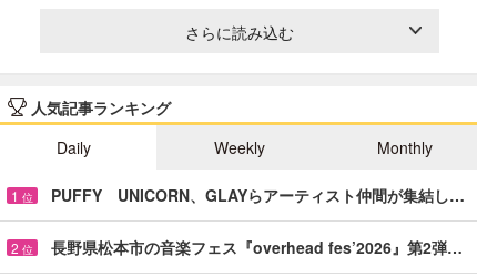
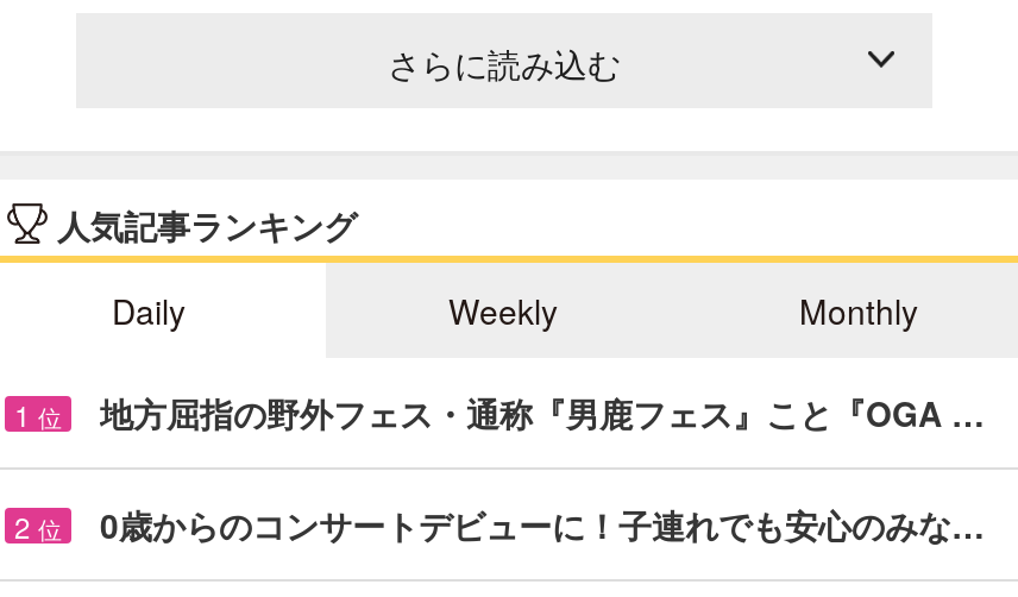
[51,184,465,206] PUFFY UNICORN、GLAYらアーティスト仲間が集結し… -> [100,388,985,436] 地方屈指の野外フェス・通称『男鹿フェス』こと『OGA …
[51,236,463,258] 長野県松本市の音楽フェス『overhead fes’2026』第2弾… -> [100,500,985,548] 0歳からのコンサートデビューに！子連れでも安心のみな…

